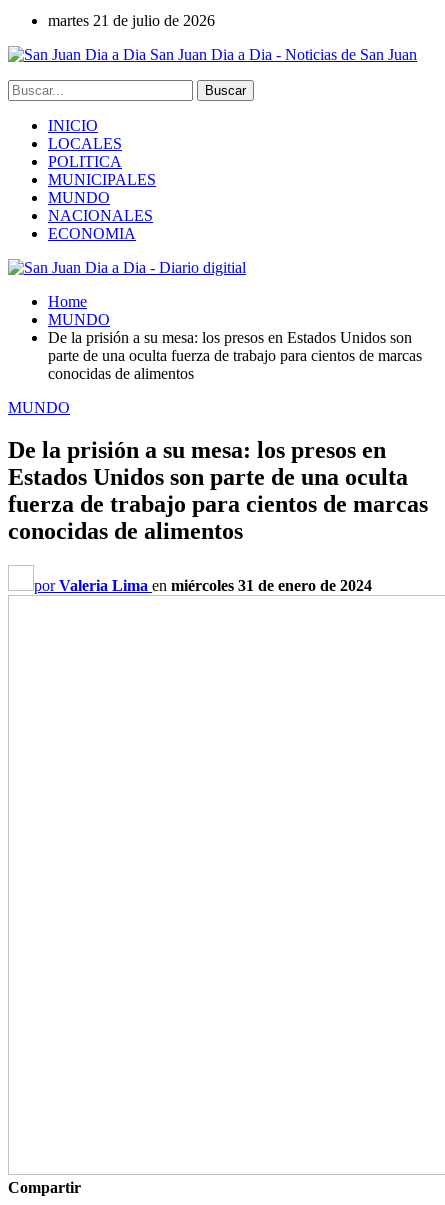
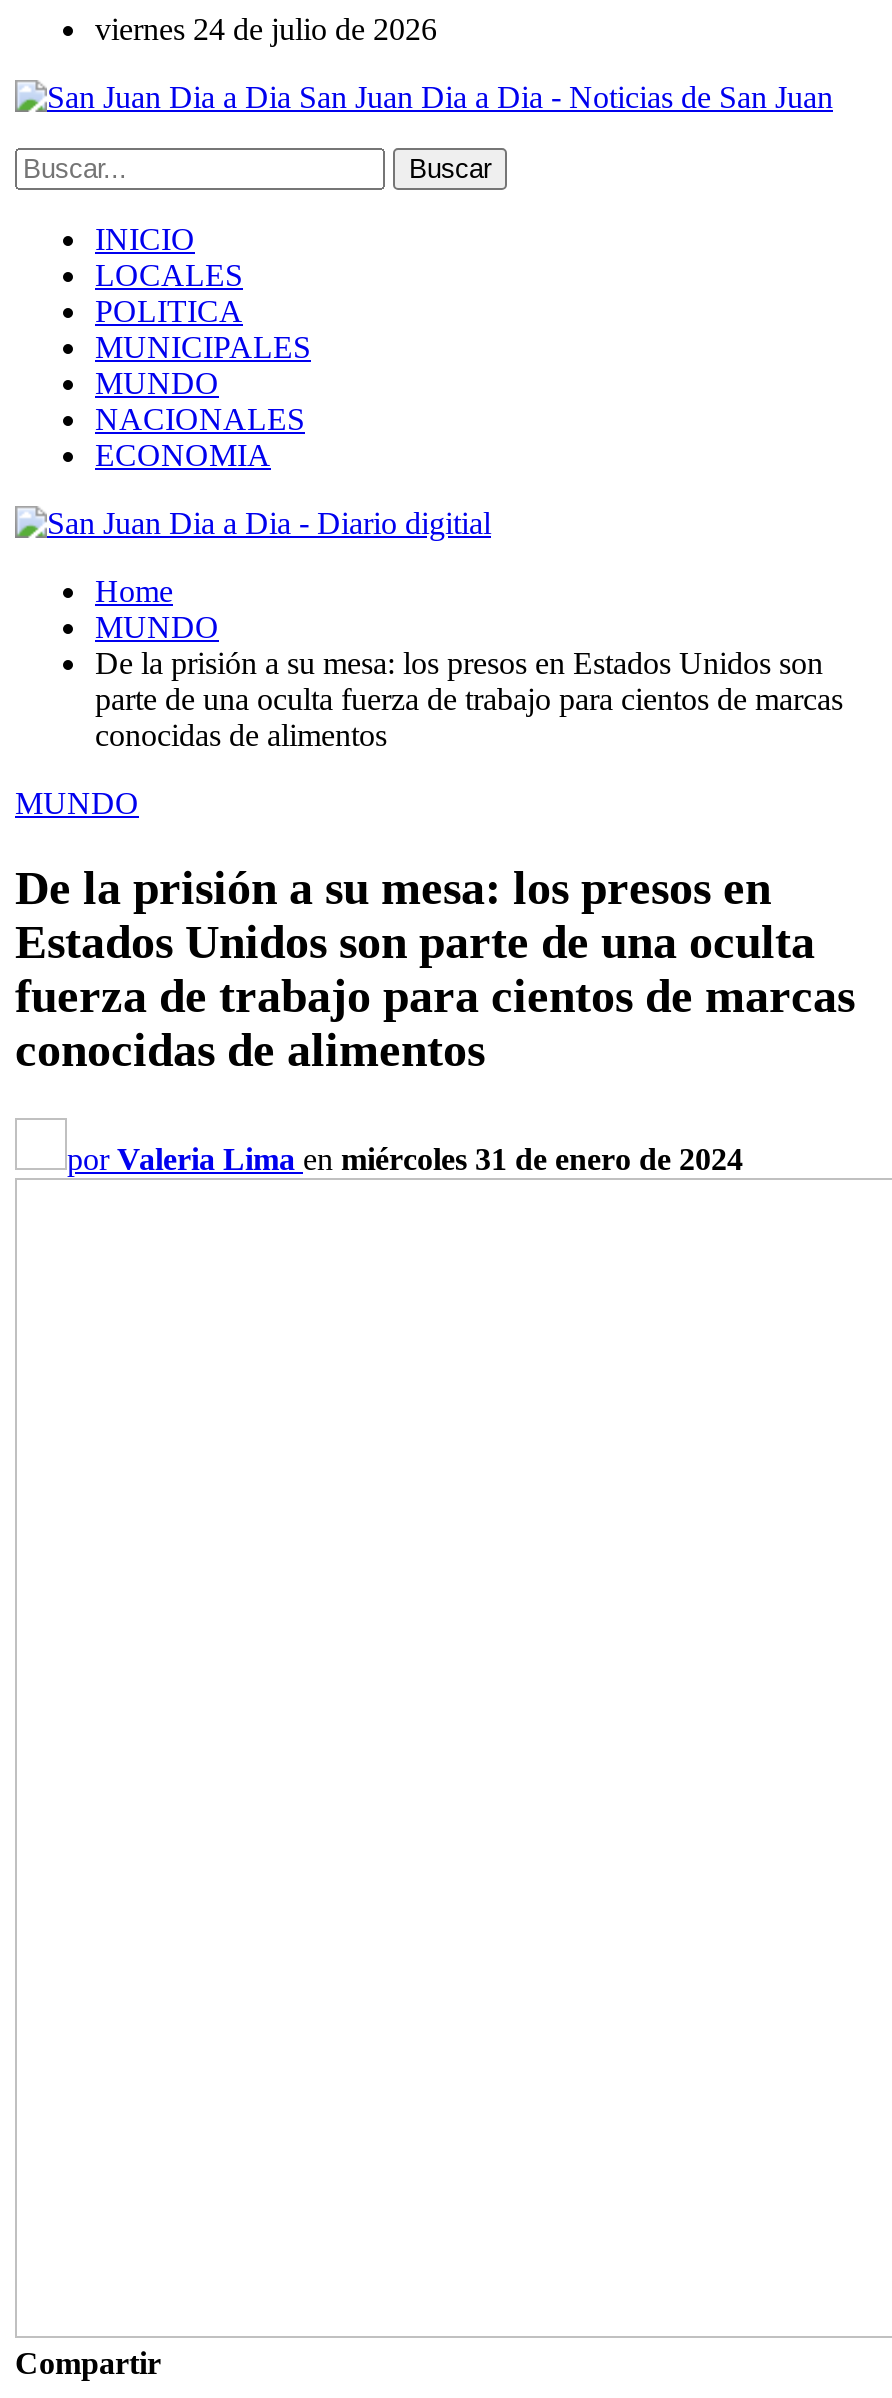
[48,12,215,29] martes 21 de julio de 2026 -> [95,12,437,46] viernes 24 de julio de 2026

